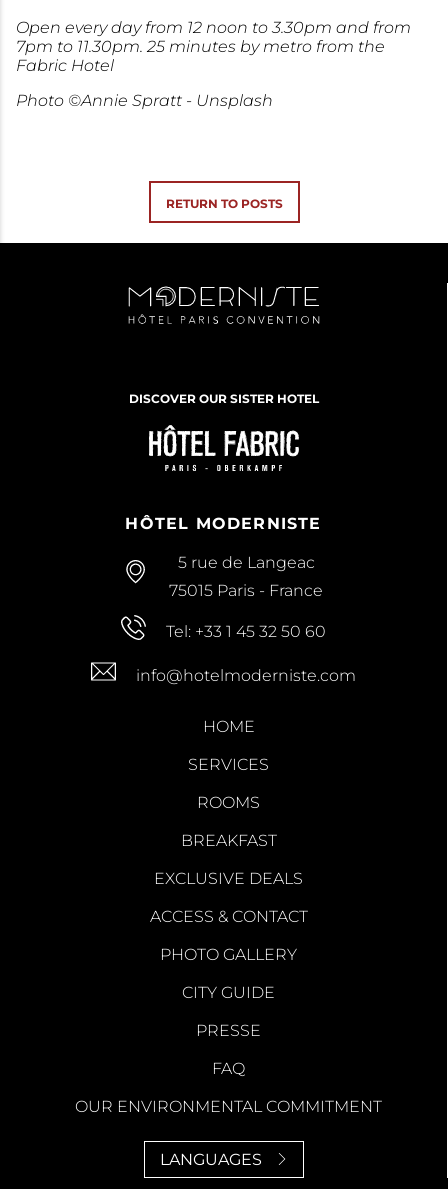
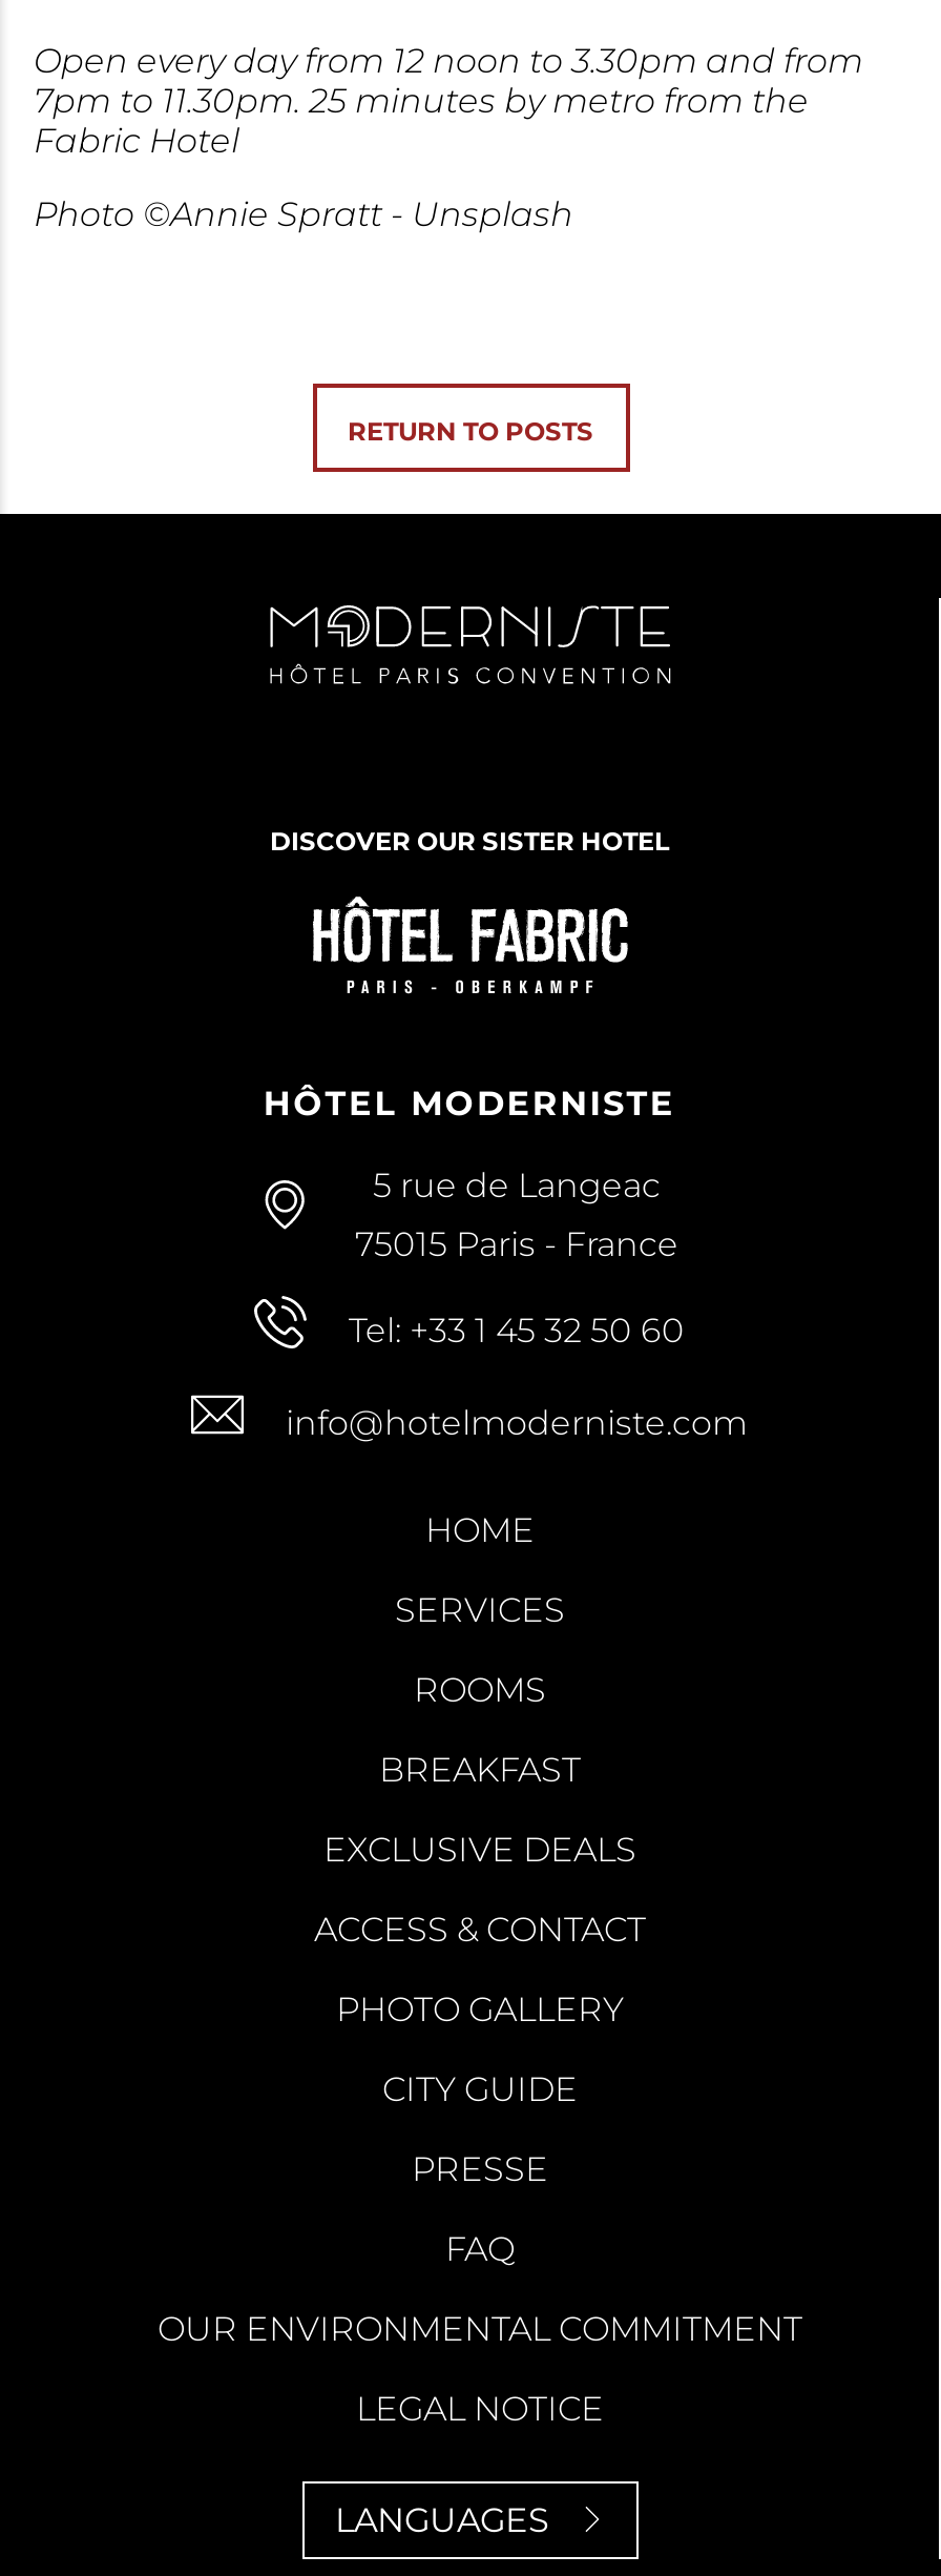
none -> [356,2388,604,2428] LEGAL NOTICE

